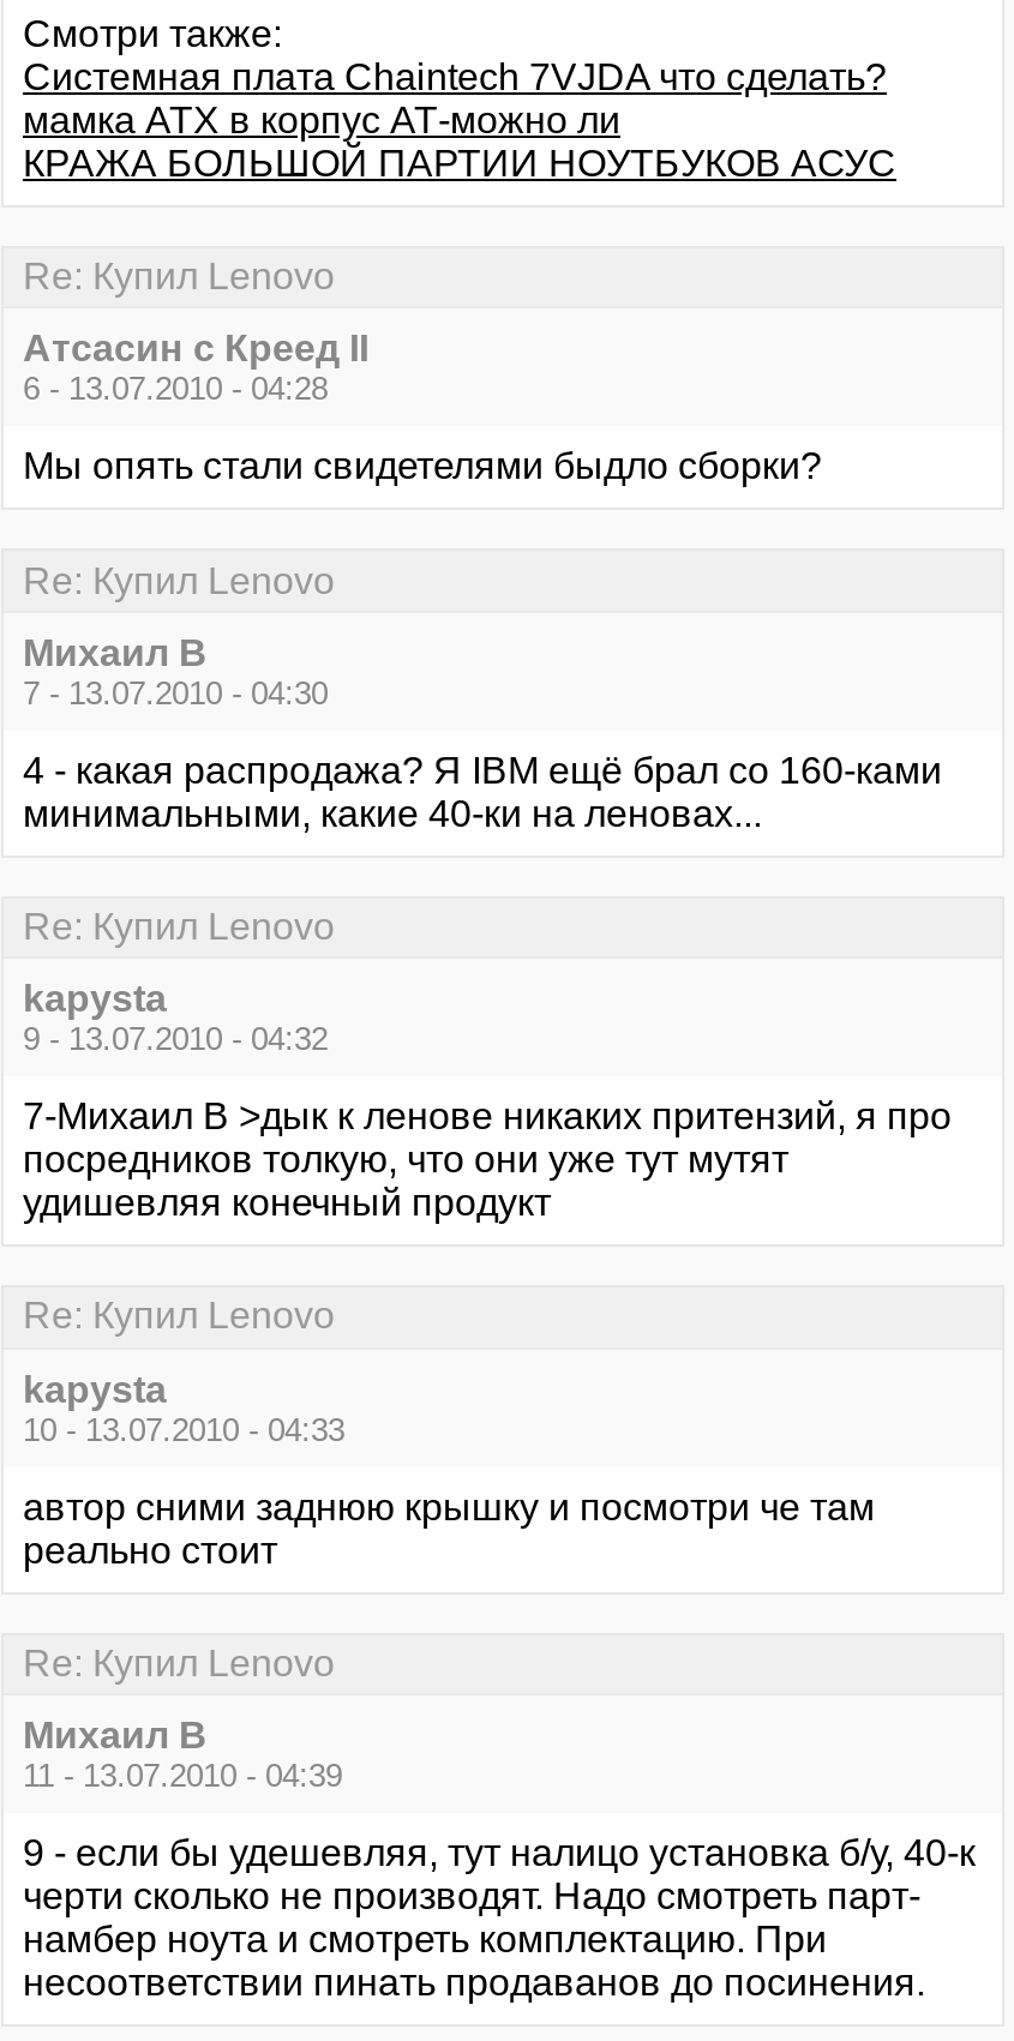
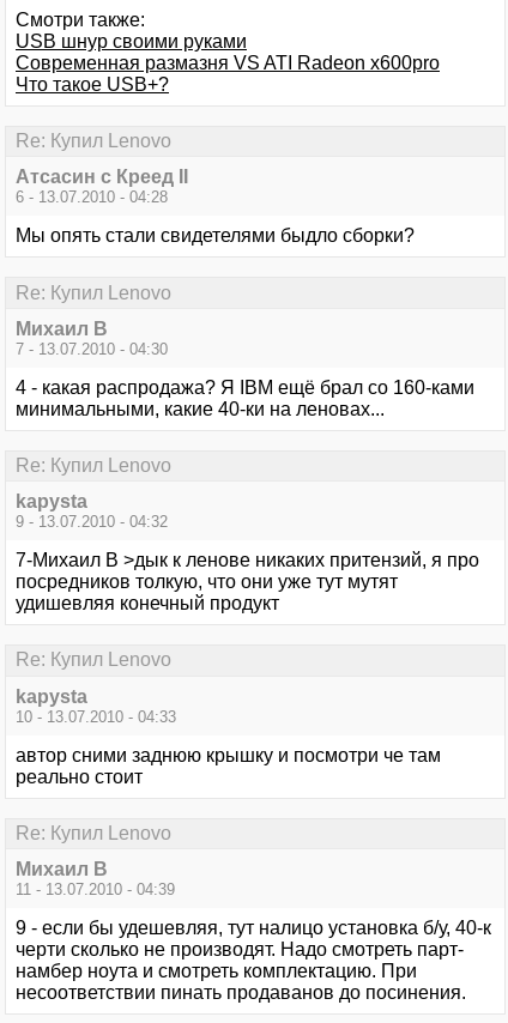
[23,56,896,184] Системная плата Chaintech 7VJDA что сделать? | мамка АТХ в корпус АТ-можно ли | КРАЖА БОЛЬШОЙ ПАРТИИ НОУТБУКОВ АСУС -> [16,31,440,95] USB шнур своими руками | Современная размазня VS ATI Radeon x600pro | Что такое USB+?

